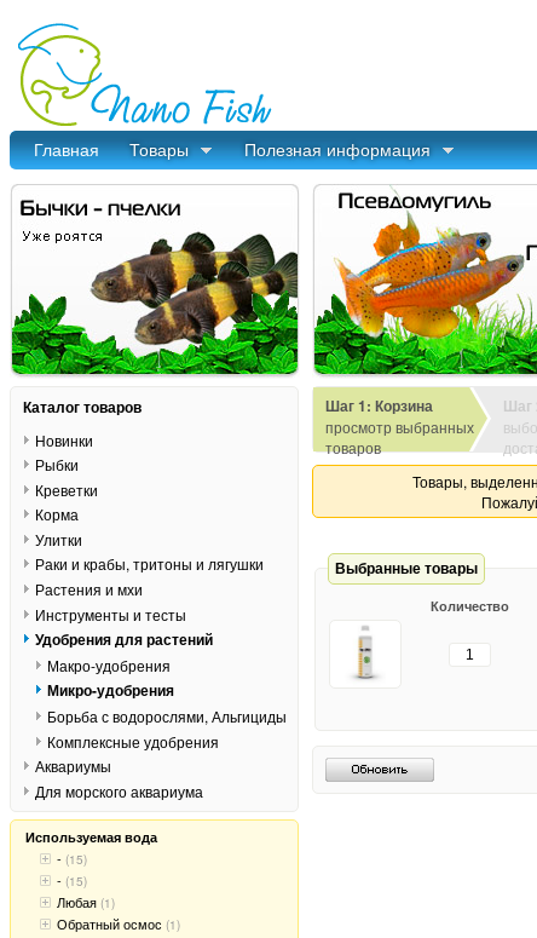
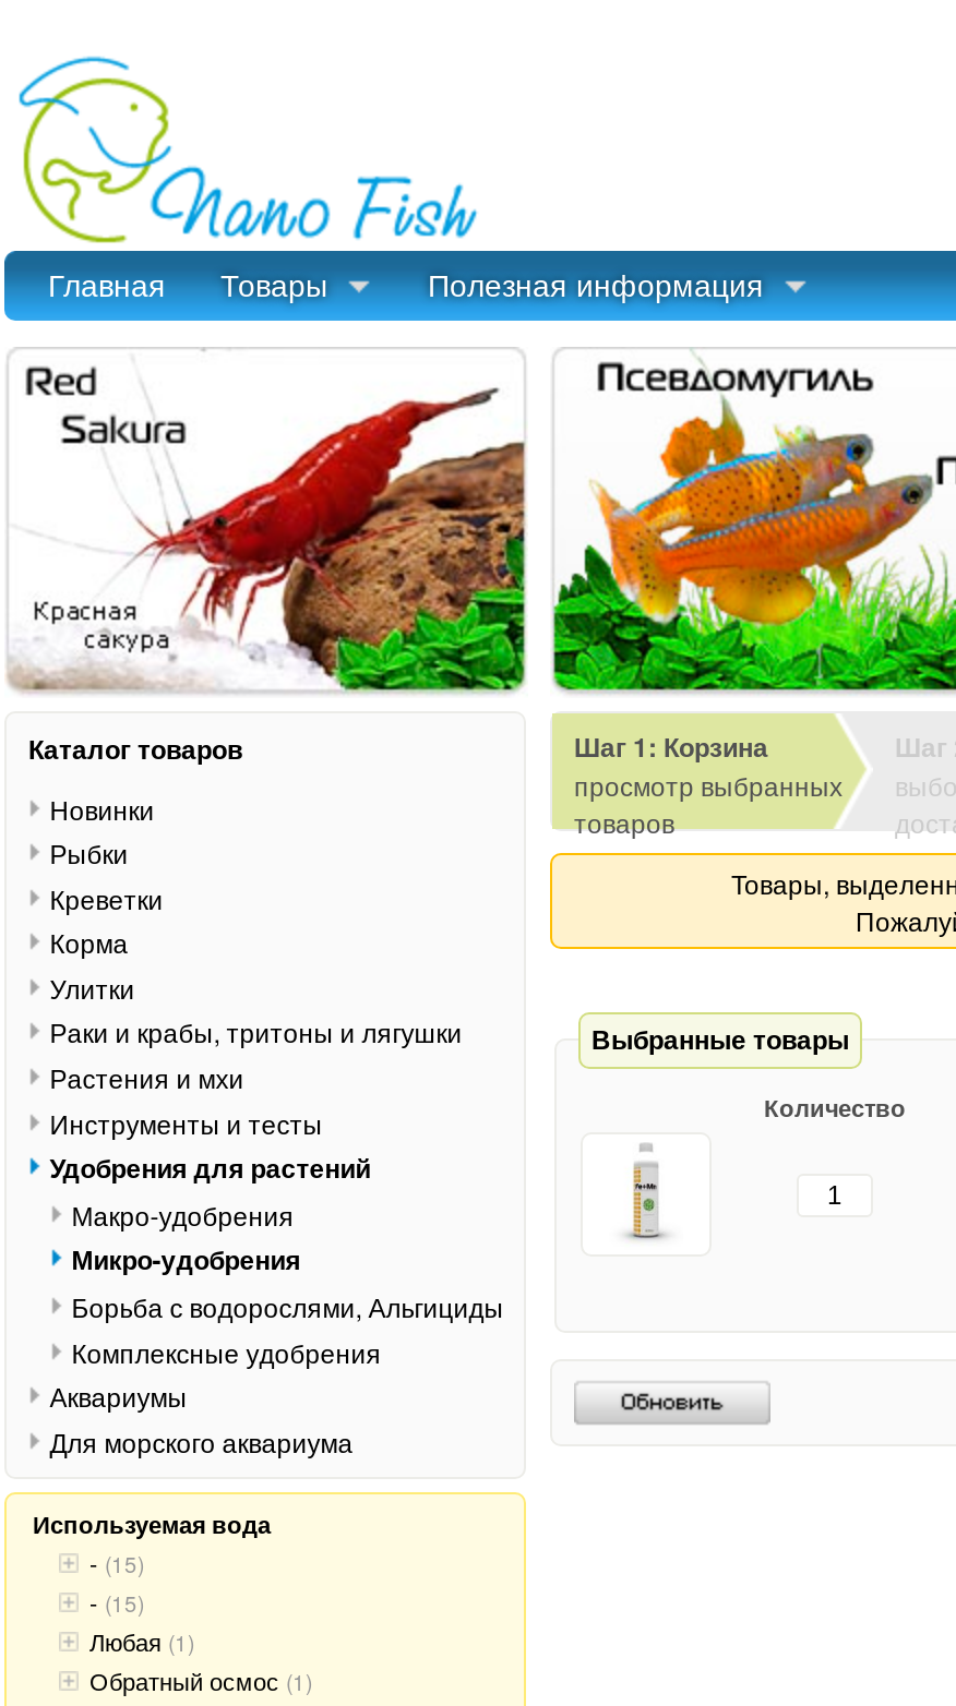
[11,195,299,375] [image] -> [9,364,526,692] [image]

